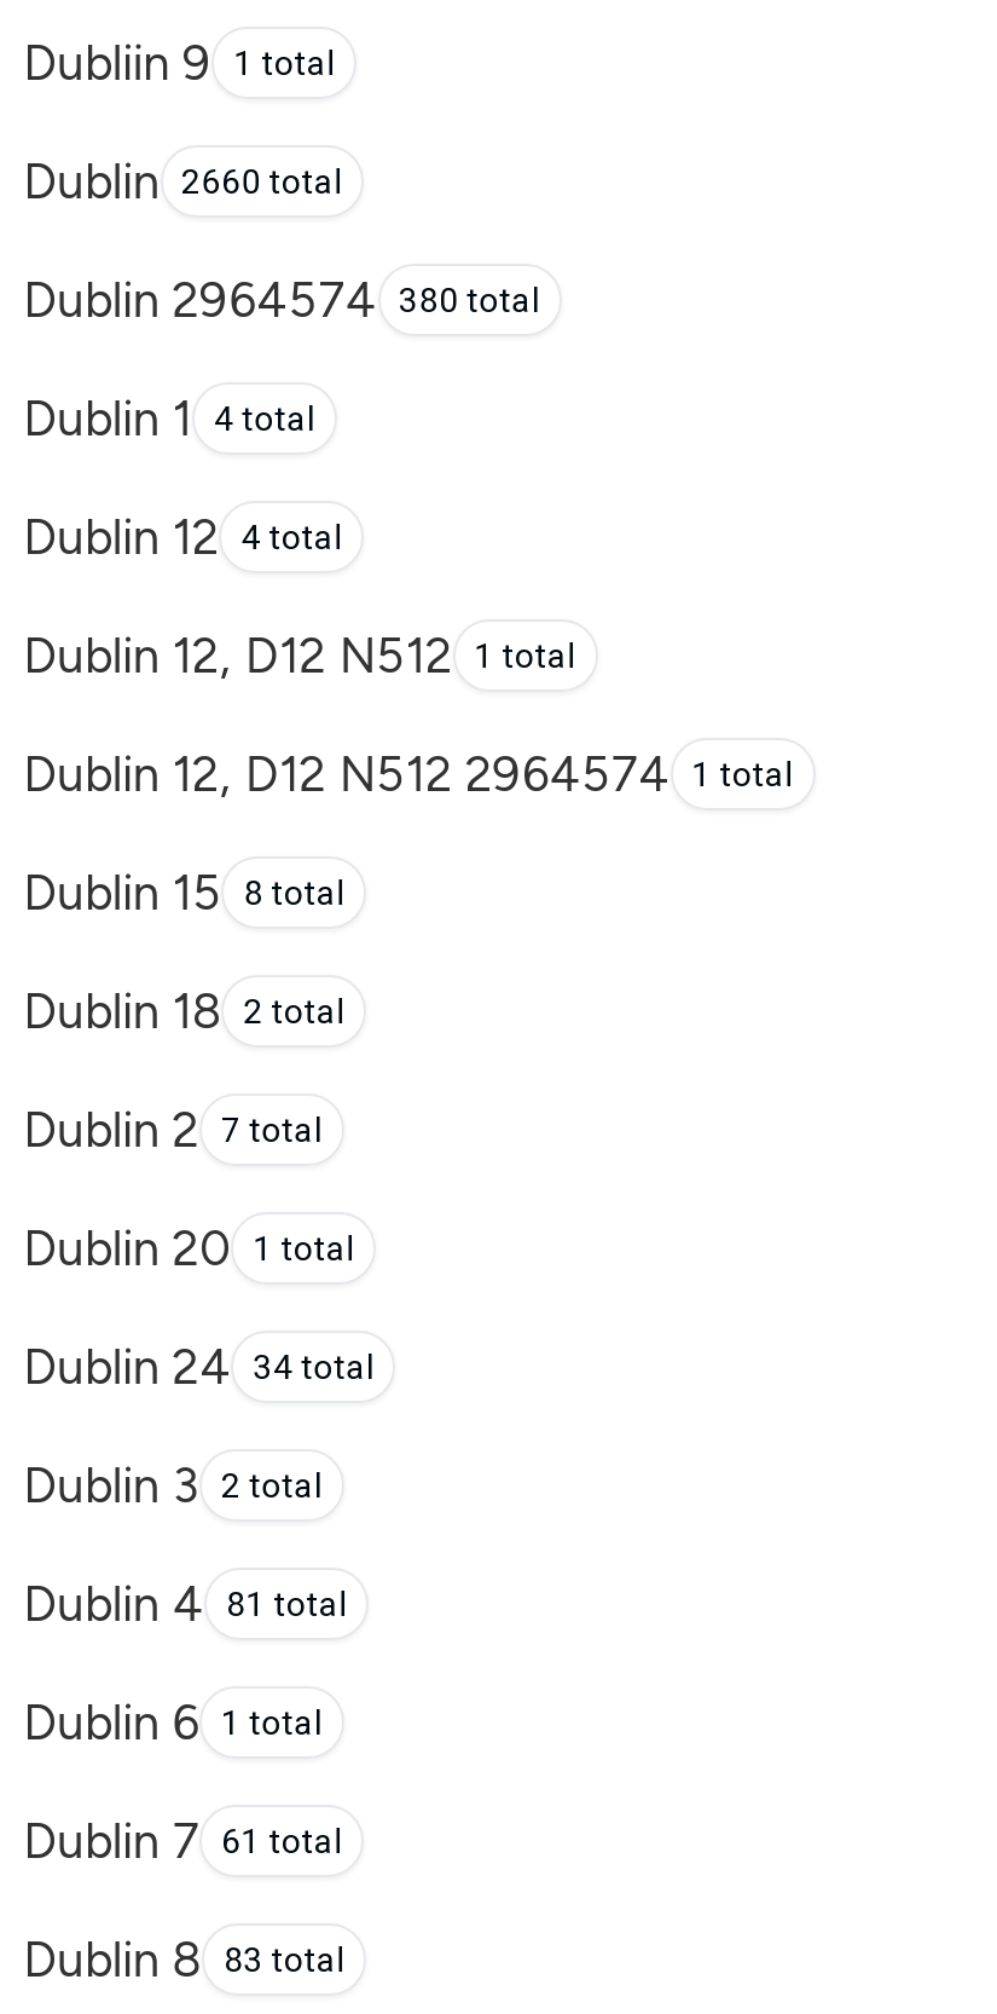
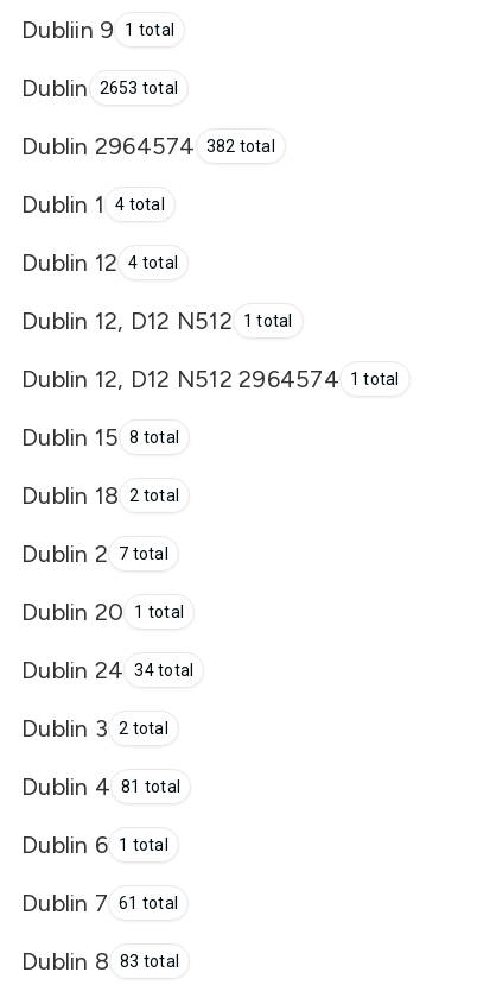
[23,151,342,209] Dublin 2660 total -> [21,73,178,102] Dublin 2653 total
[23,270,540,328] Dublin 2964574 380 total -> [21,131,275,160] Dublin 2964574 382 total

